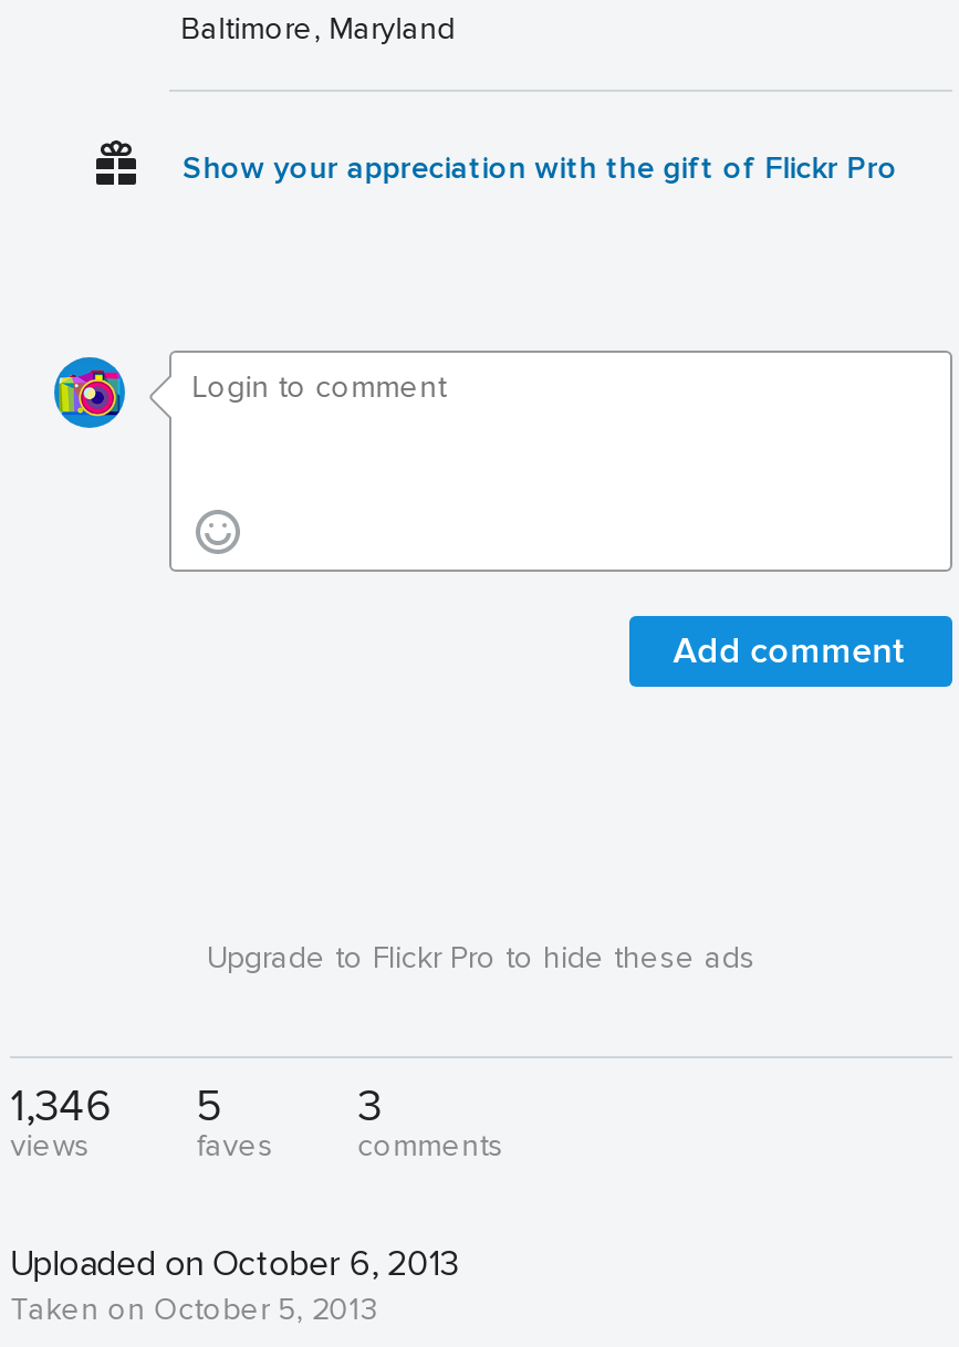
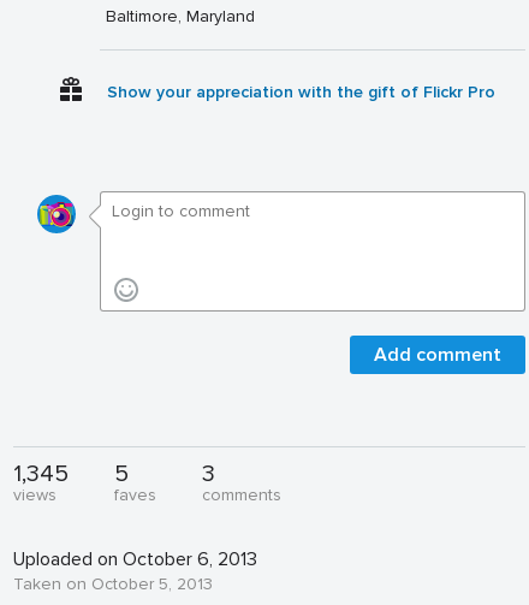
[10,939,755,1134] Upgrade to Flickr Pro to hide these ads | 1,346 -> [13,459,69,488] 1,345

